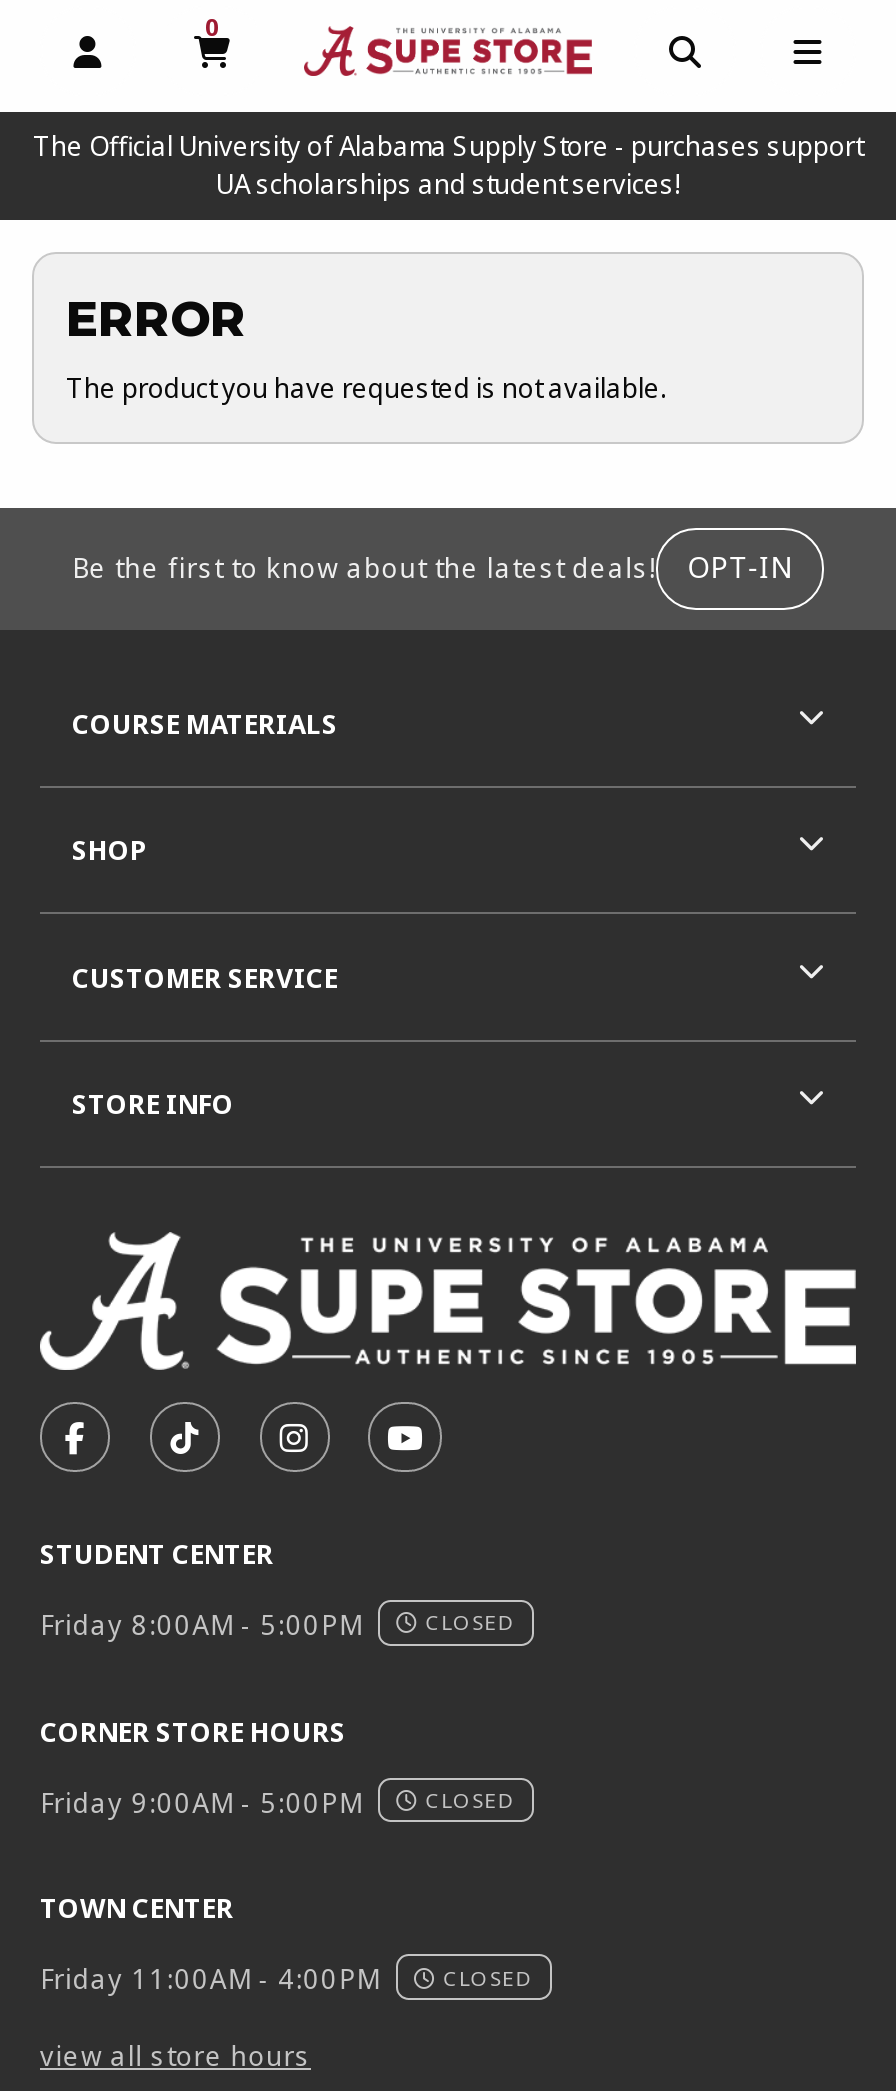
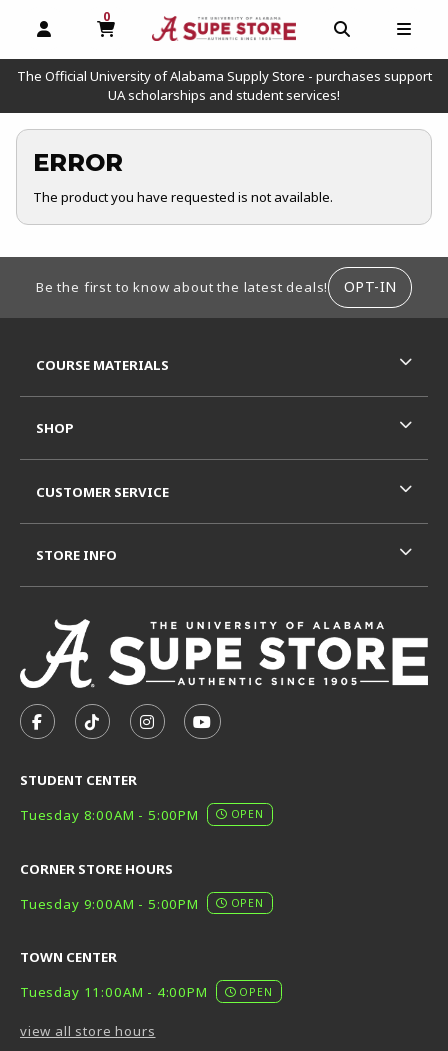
[40,1607,516,1643] Friday 8:00AM - 5:00PM | CLOSED -> [20,806,264,824] Tuesday 8:00AM - 5:00PM | OPEN
[40,1784,516,1820] Friday 9:00AM - 5:00PM | CLOSED -> [20,895,264,913] Tuesday 9:00AM - 5:00PM | OPEN
[40,1961,533,1997] Friday 11:00AM - 4:00PM | CLOSED -> [20,984,273,1002] Tuesday 11:00AM - 4:00PM | OPEN

